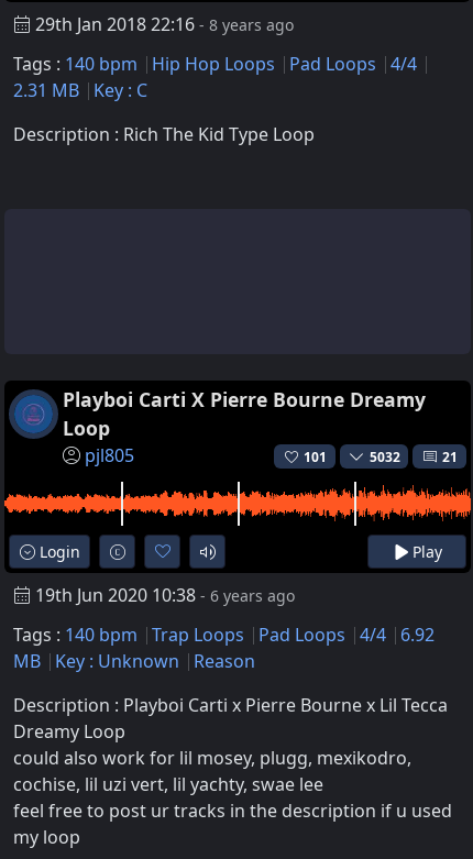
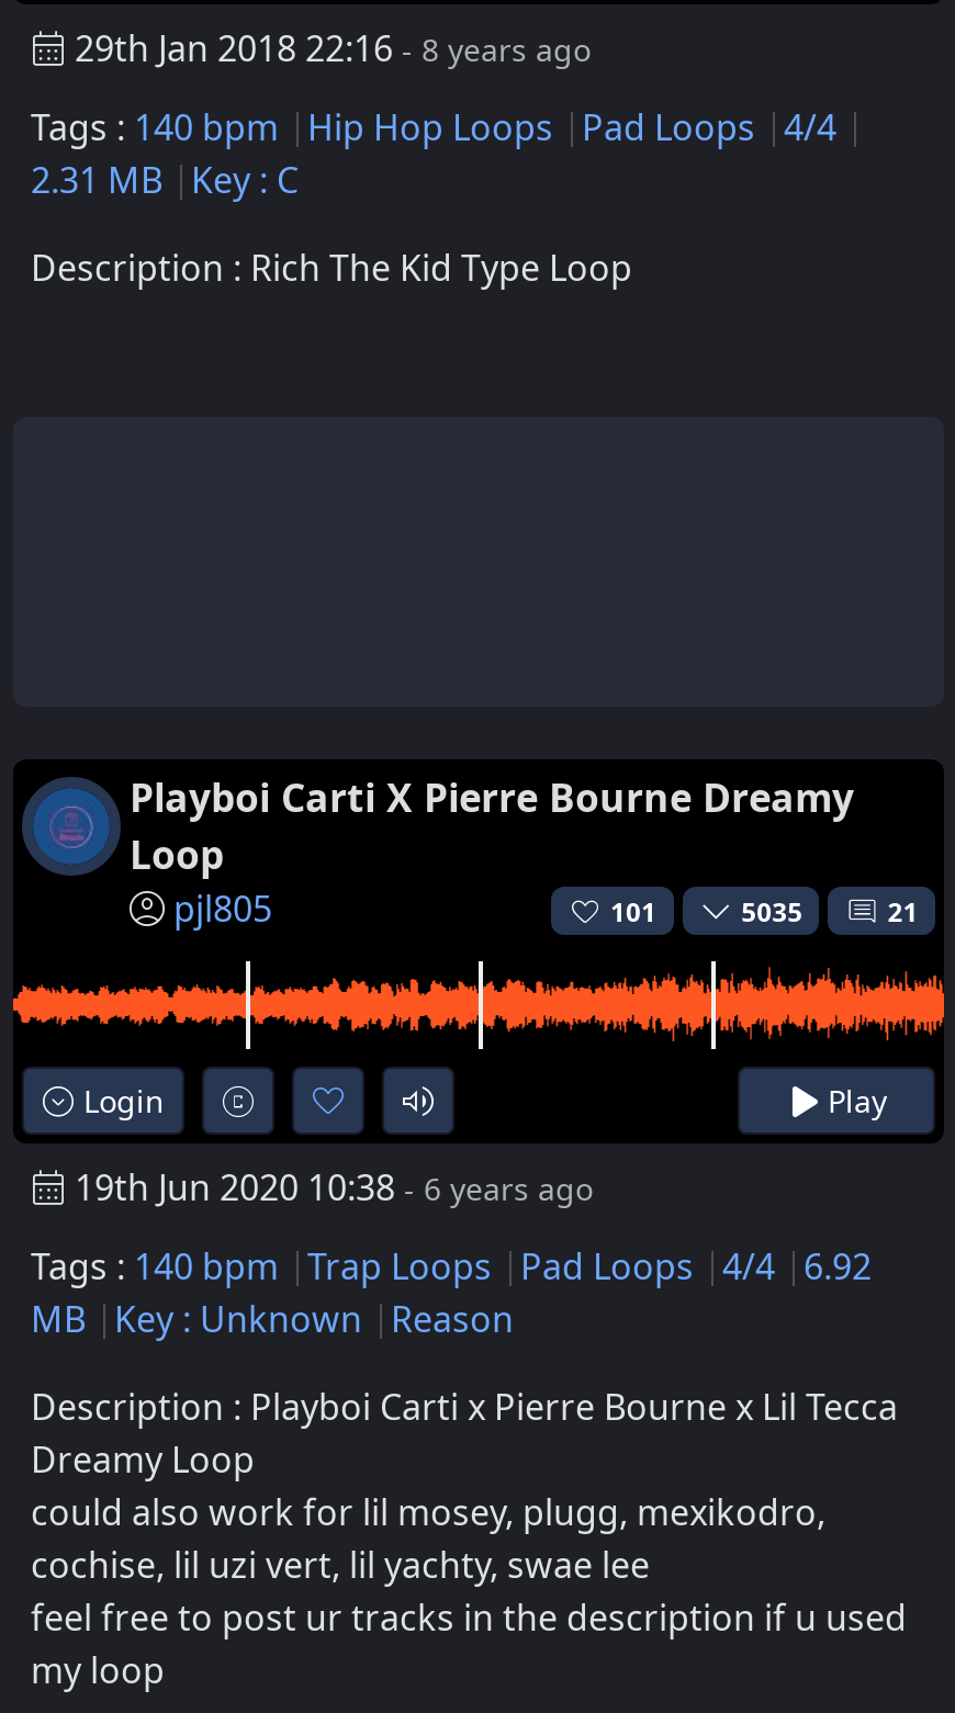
[369,447,400,466] 5032 -> [741,892,803,929] 5035

